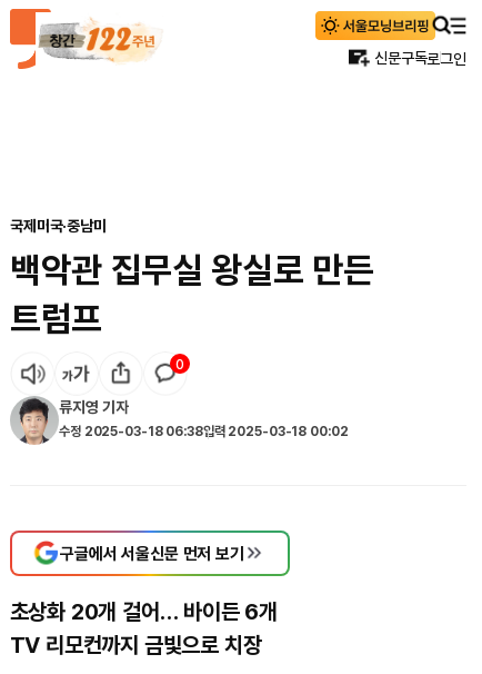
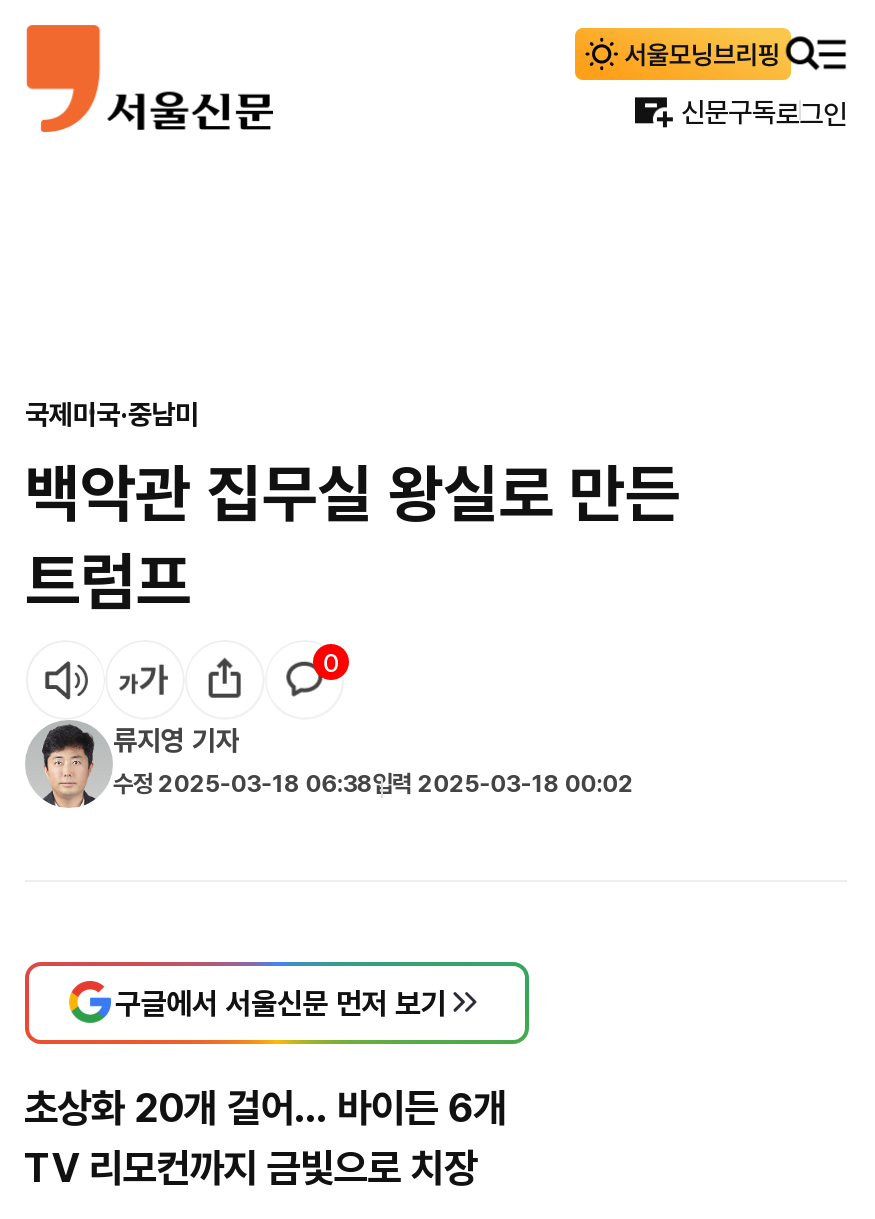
[34,12,157,68] [image] -> [31,24,287,132] [image]

